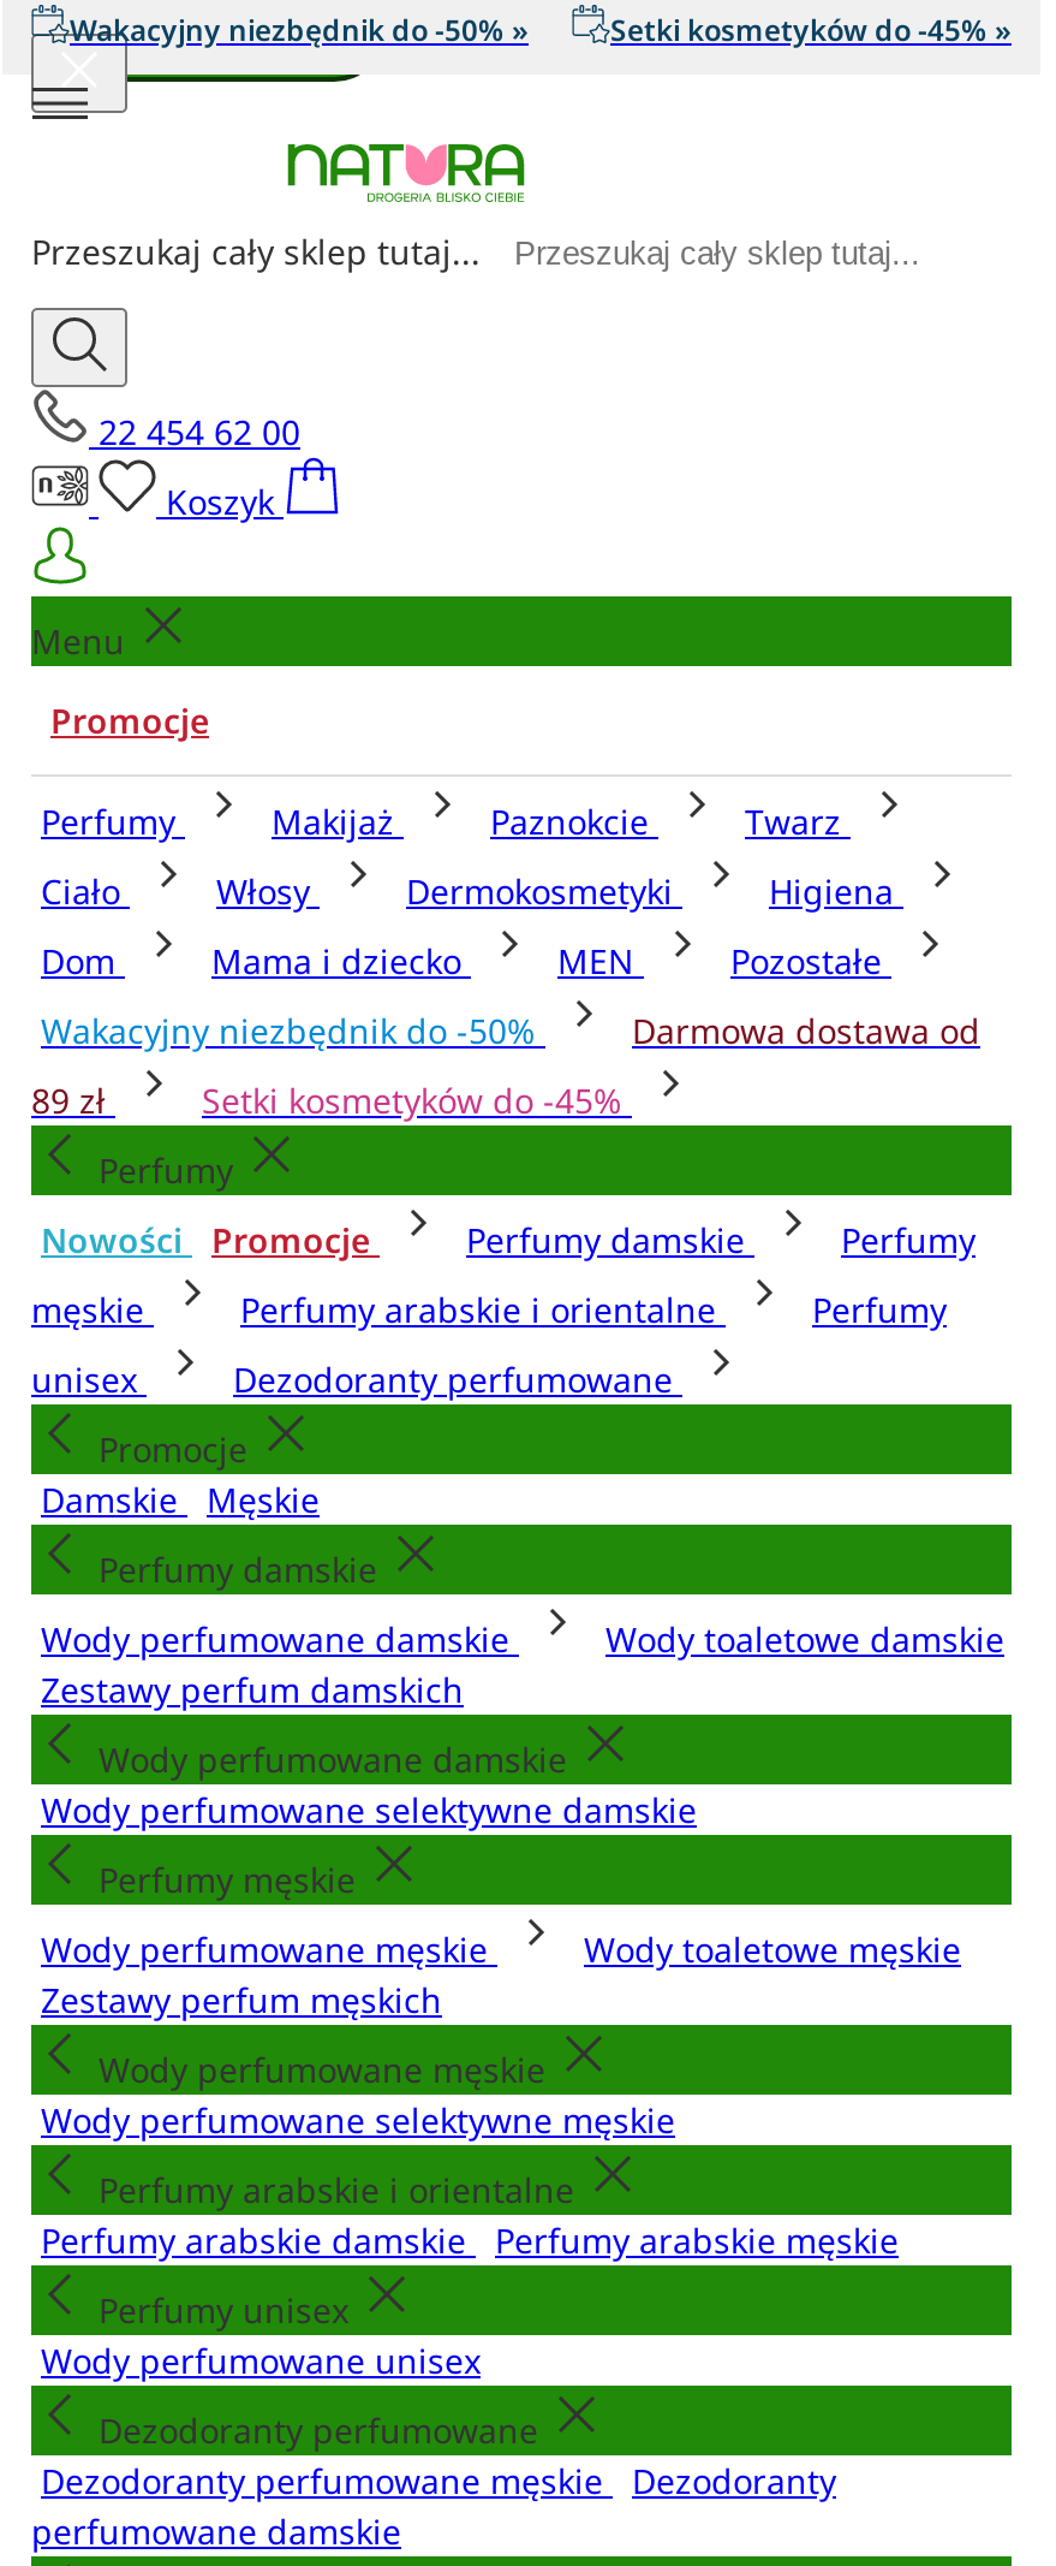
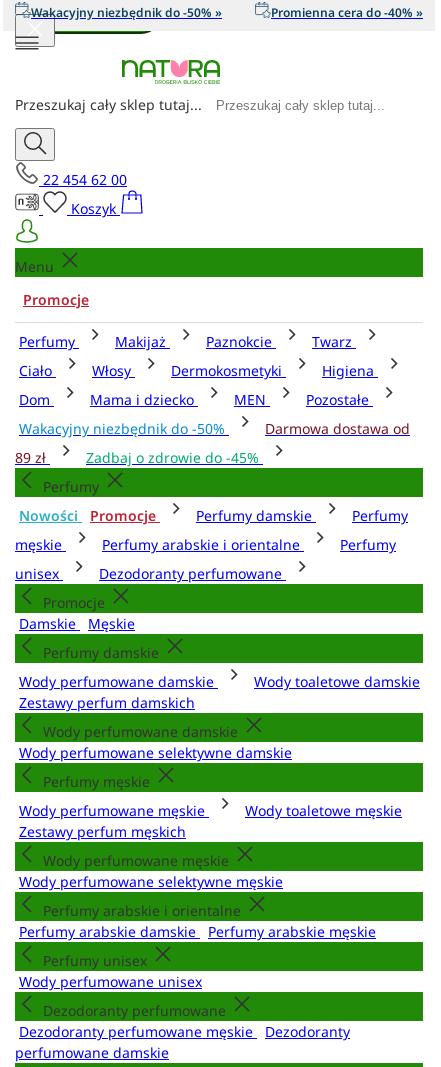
[610,8,1012,49] Setki kosmetyków do -45% » -> [271,3,423,20] Promienna cera do -40% »
[202,1077,632,1123] Setki kosmetyków do -45% -> [86,448,263,467] Zadbaj o zdrowie do -45%

